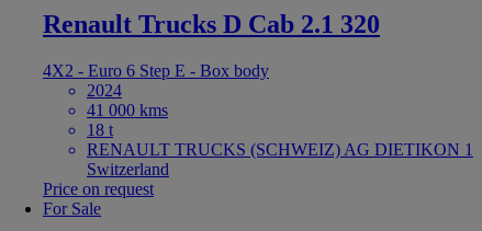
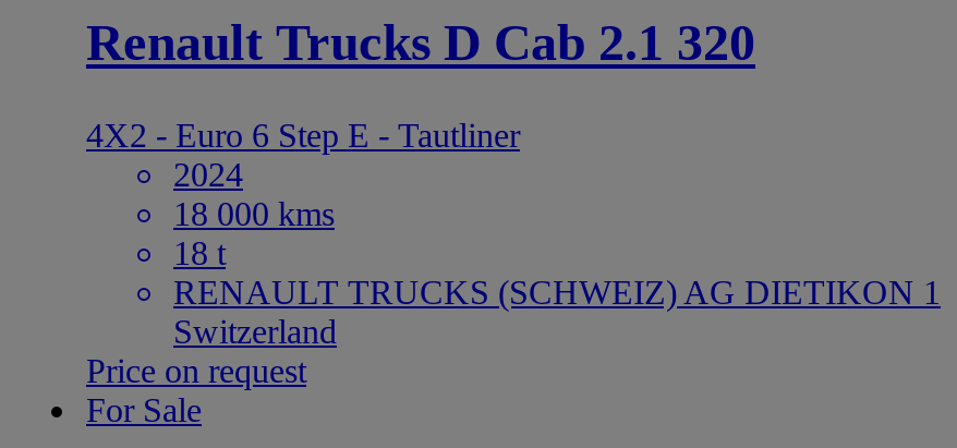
[43,61,269,80] 4X2 - Euro 6 Step E - Box body -> [86,117,520,154] 4X2 - Euro 6 Step E - Tautliner
[87,101,168,119] 41 000 kms -> [173,195,335,232] 18 000 kms

